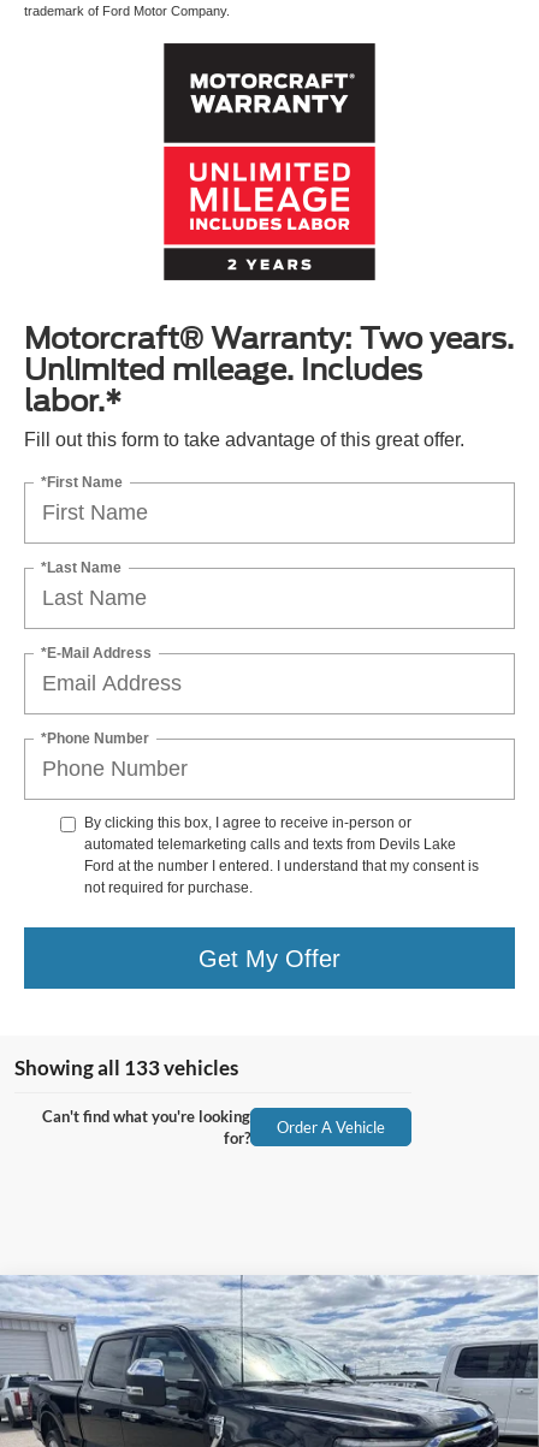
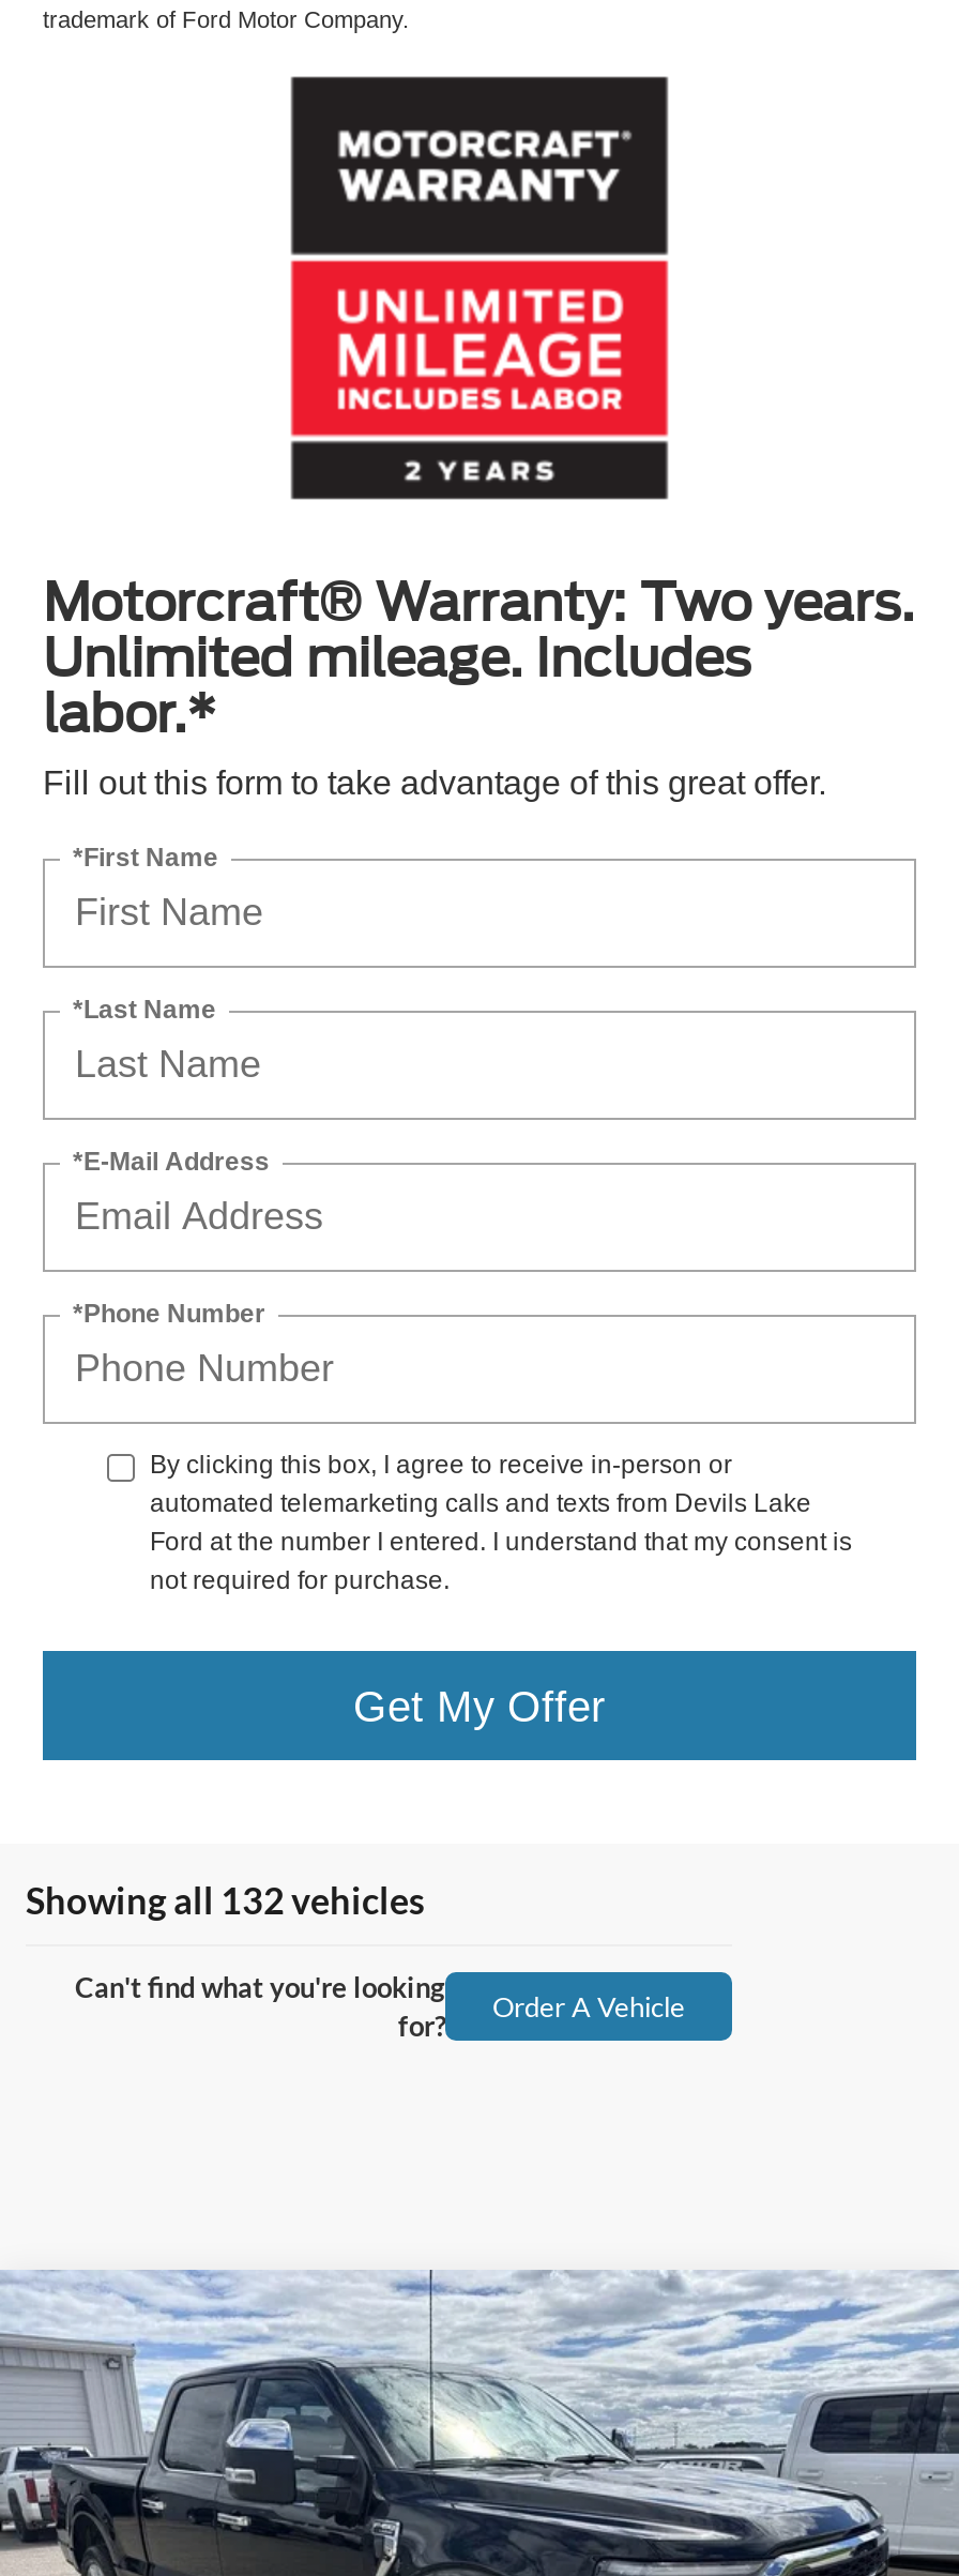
[14,1055,238,1080] Showing all 133 vehicles -> [26,1878,424,1923] Showing all 132 vehicles

